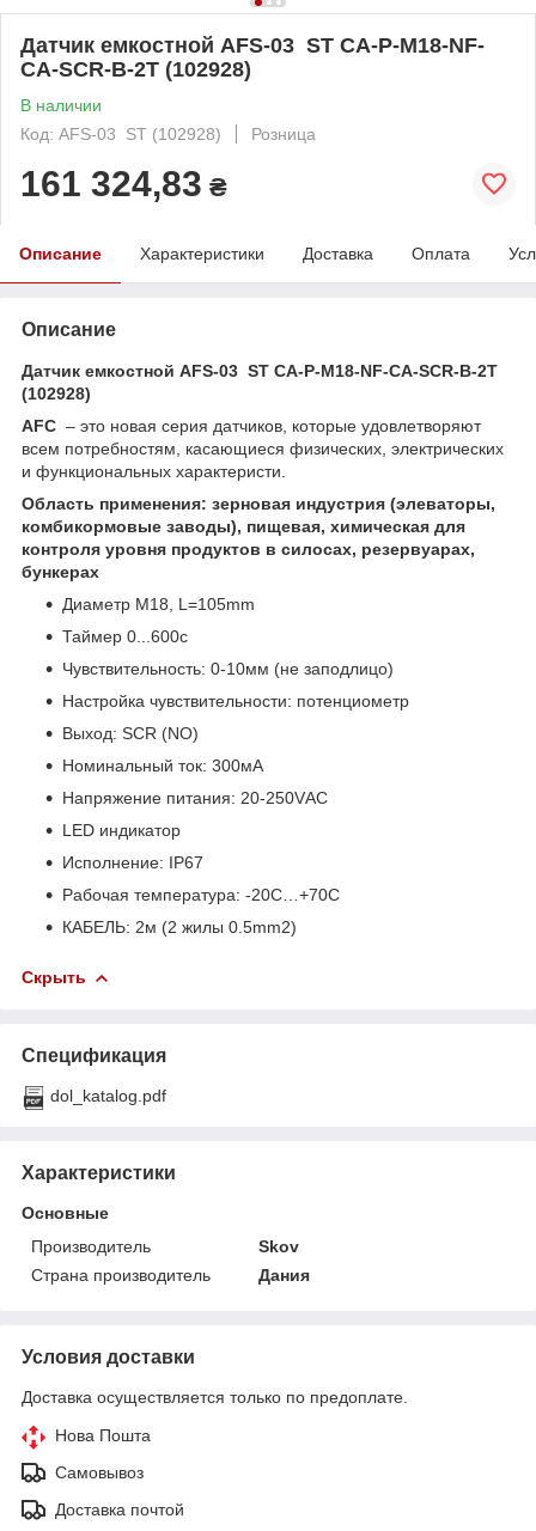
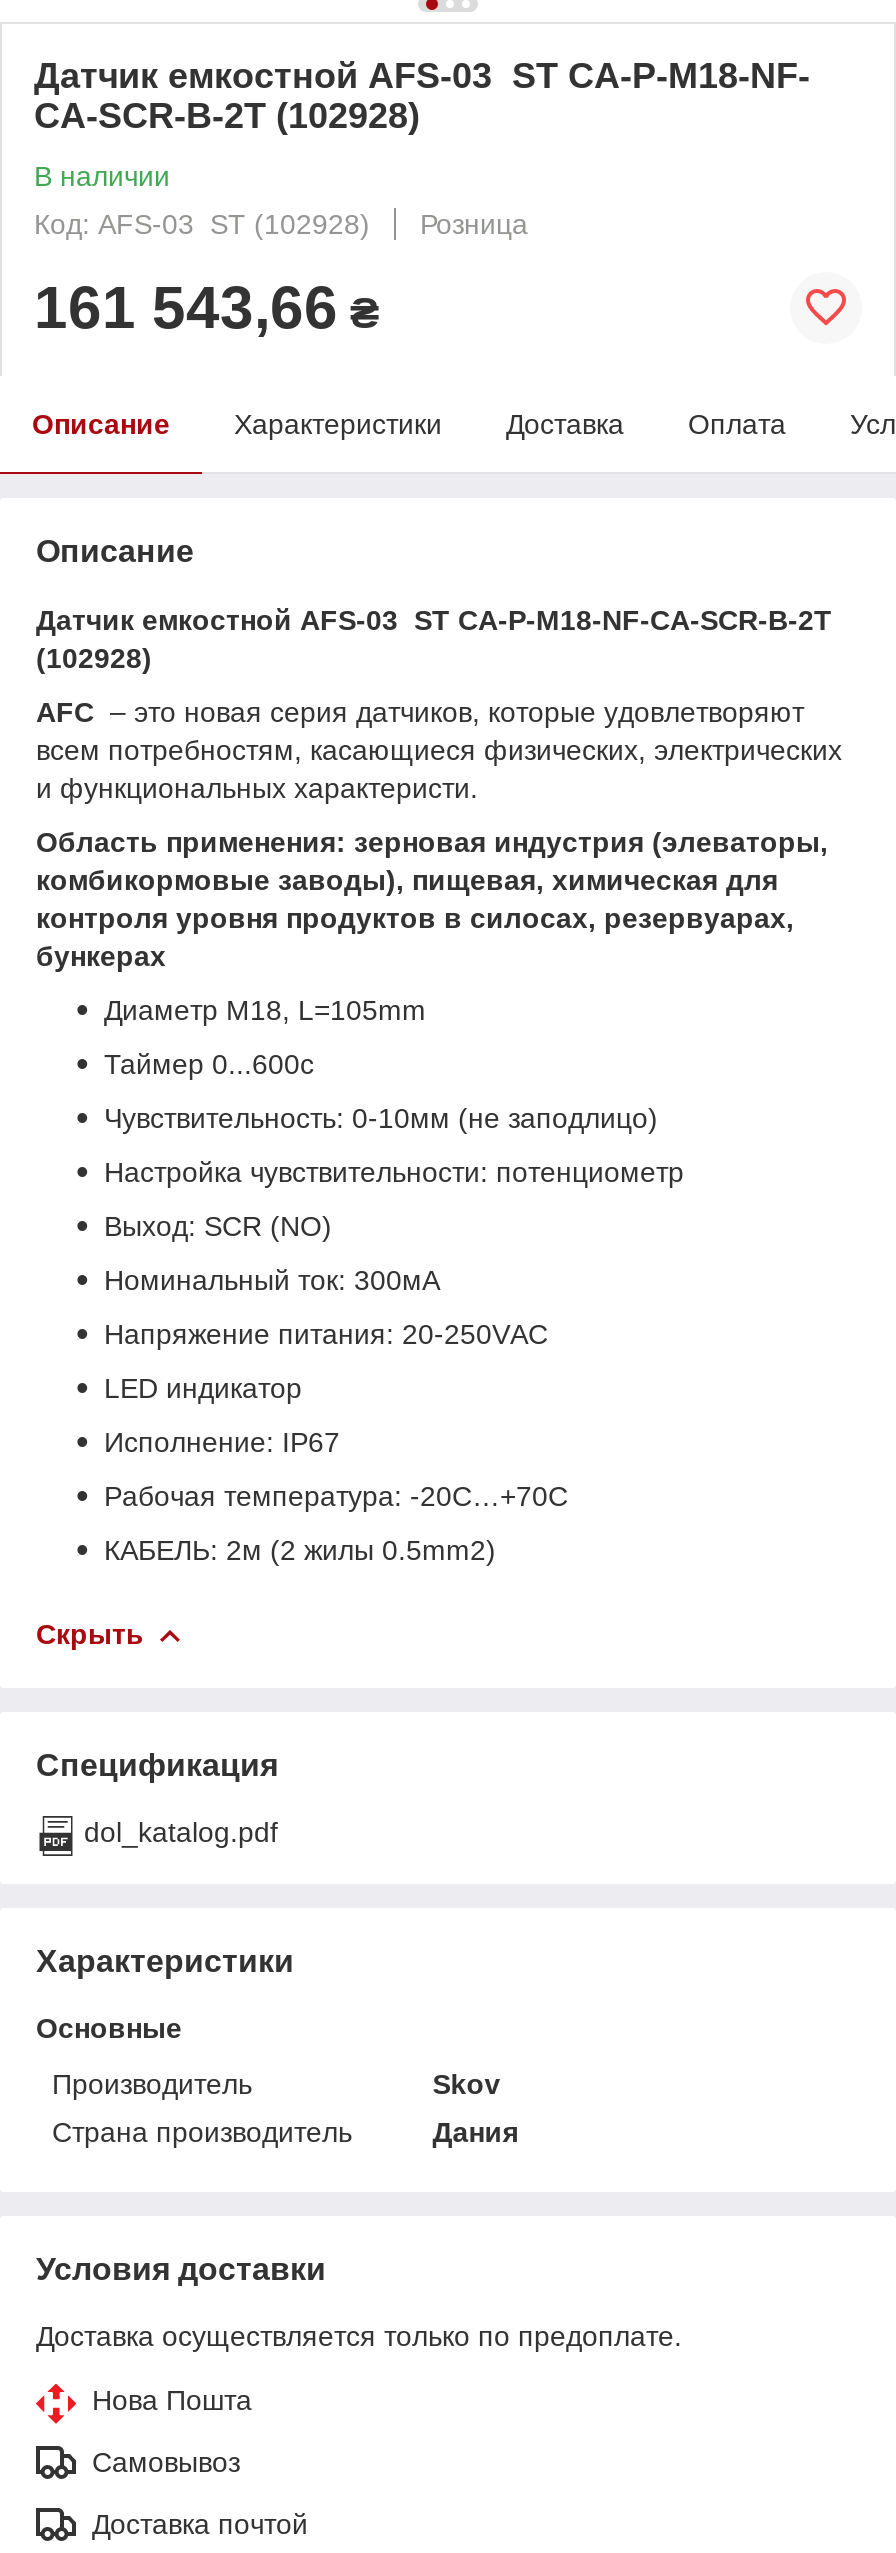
[20,164,227,203] 161 324,83 ₴ -> [34,274,380,340] 161 543,66 ₴

